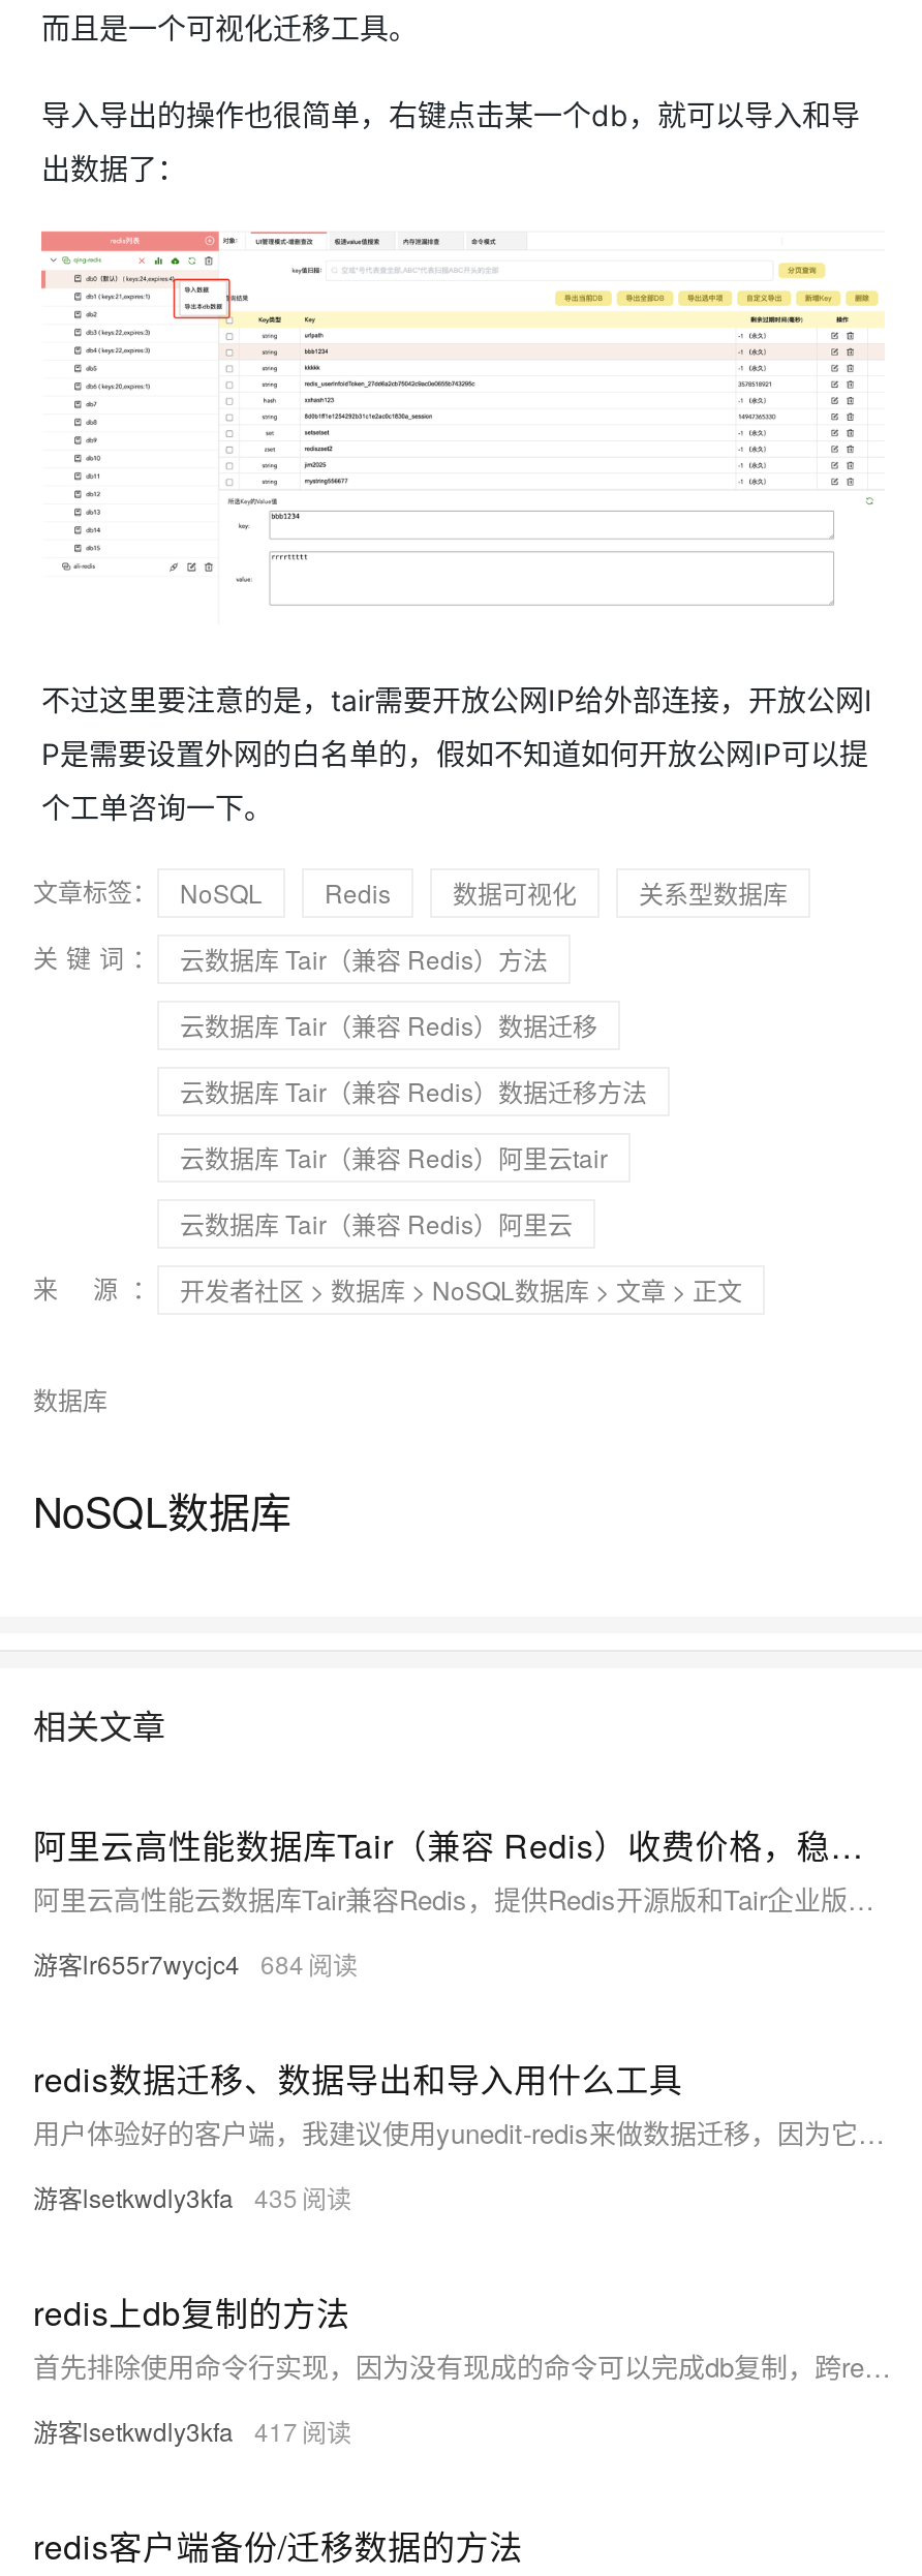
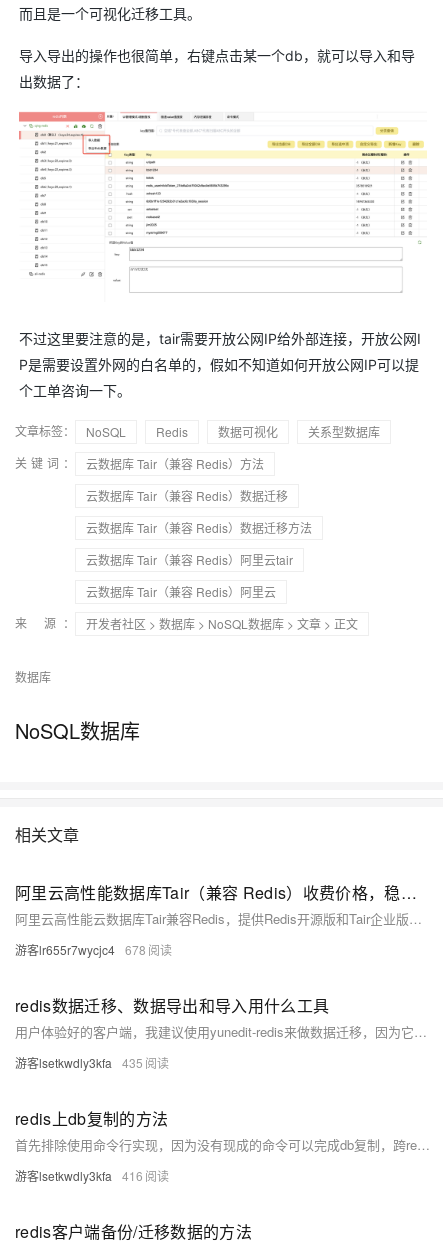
[33,1945,304,1981] 游客lr655r7wycjc4 684 -> [15,941,146,958] 游客lr655r7wycjc4 678
[33,2413,298,2448] 游客lsetkwdly3kfa 417 -> [15,1167,143,1184] 游客lsetkwdly3kfa 416

